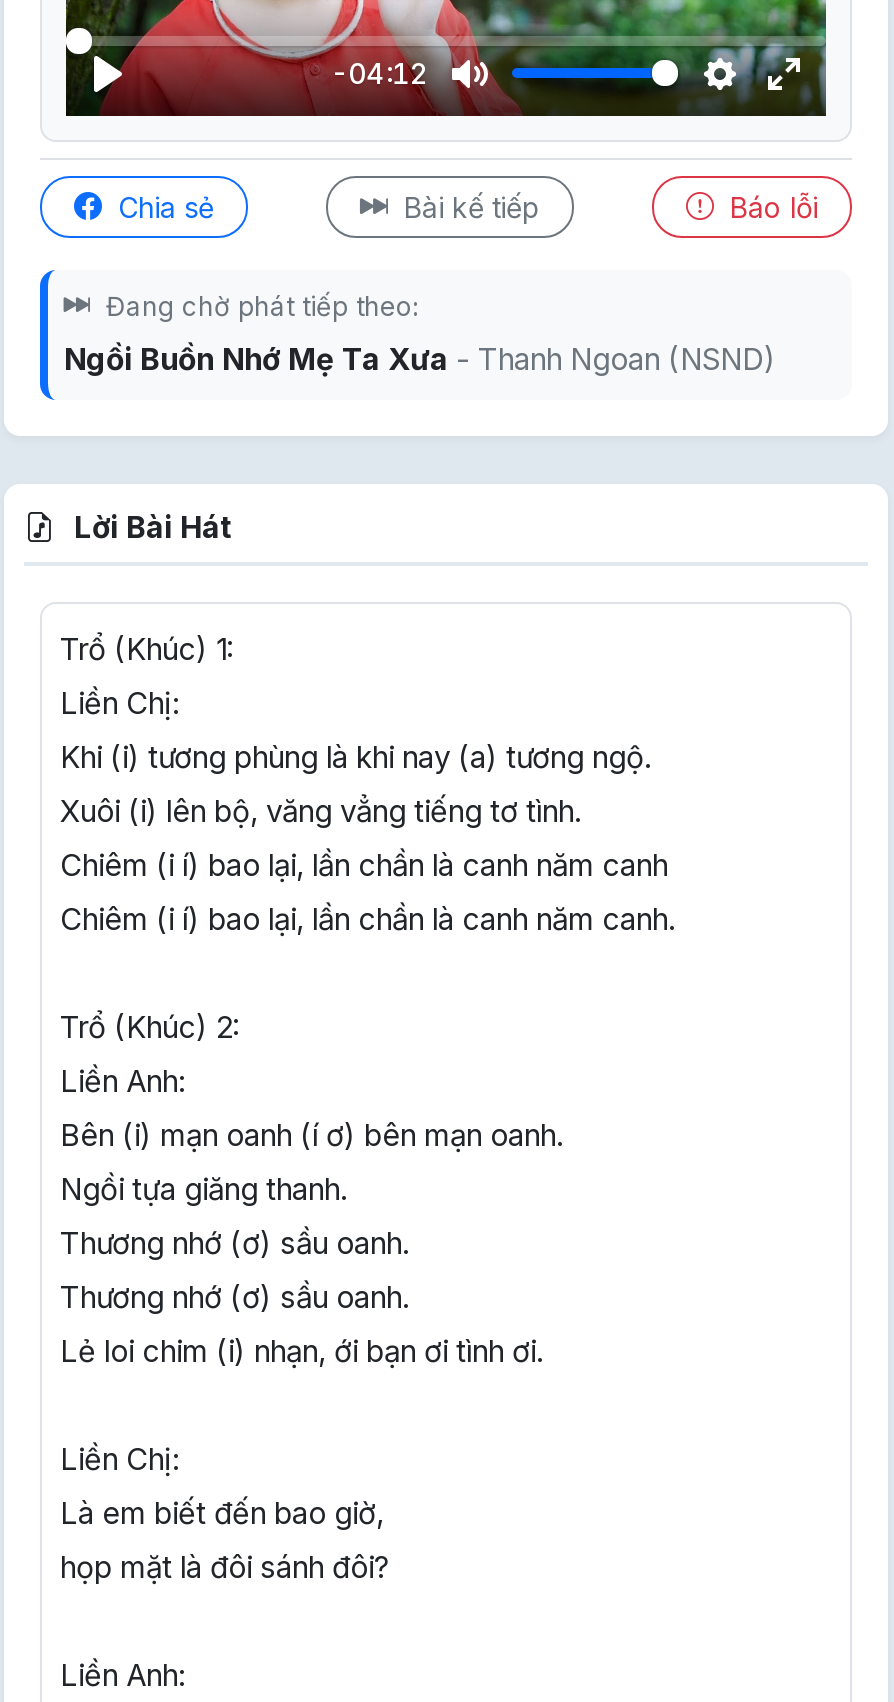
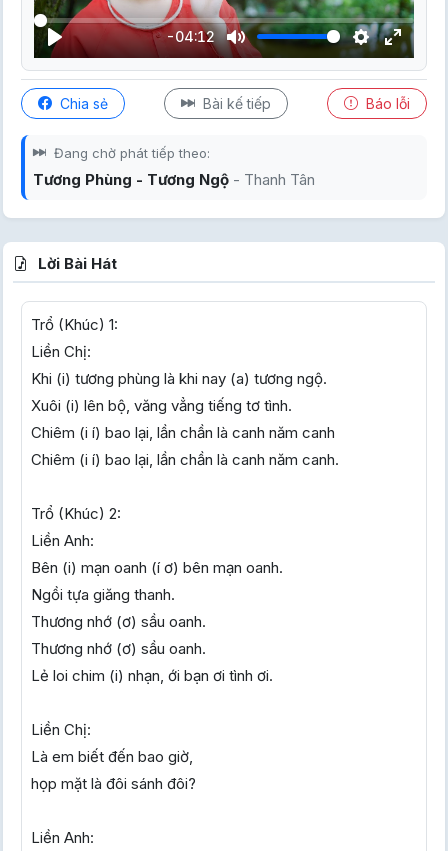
[64,339,776,377] Ngồi Buồn Nhớ Mẹ Ta Xưa - Thanh Ngoan (NSND) -> [33,170,315,189] Tương Phùng - Tương Ngộ - Thanh Tân

